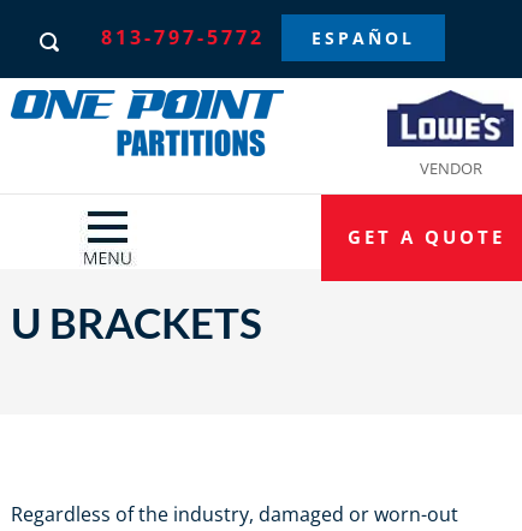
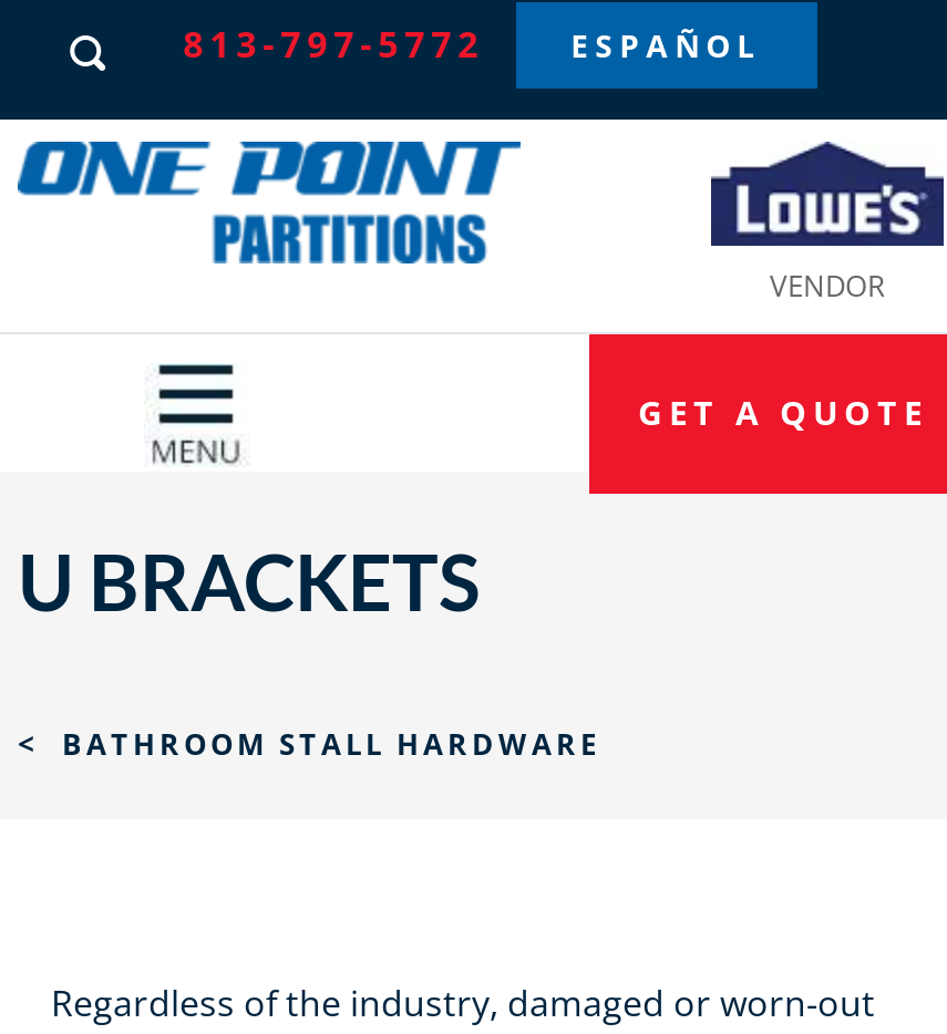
none -> [18,724,600,764] < BATHROOM STALL HARDWARE

